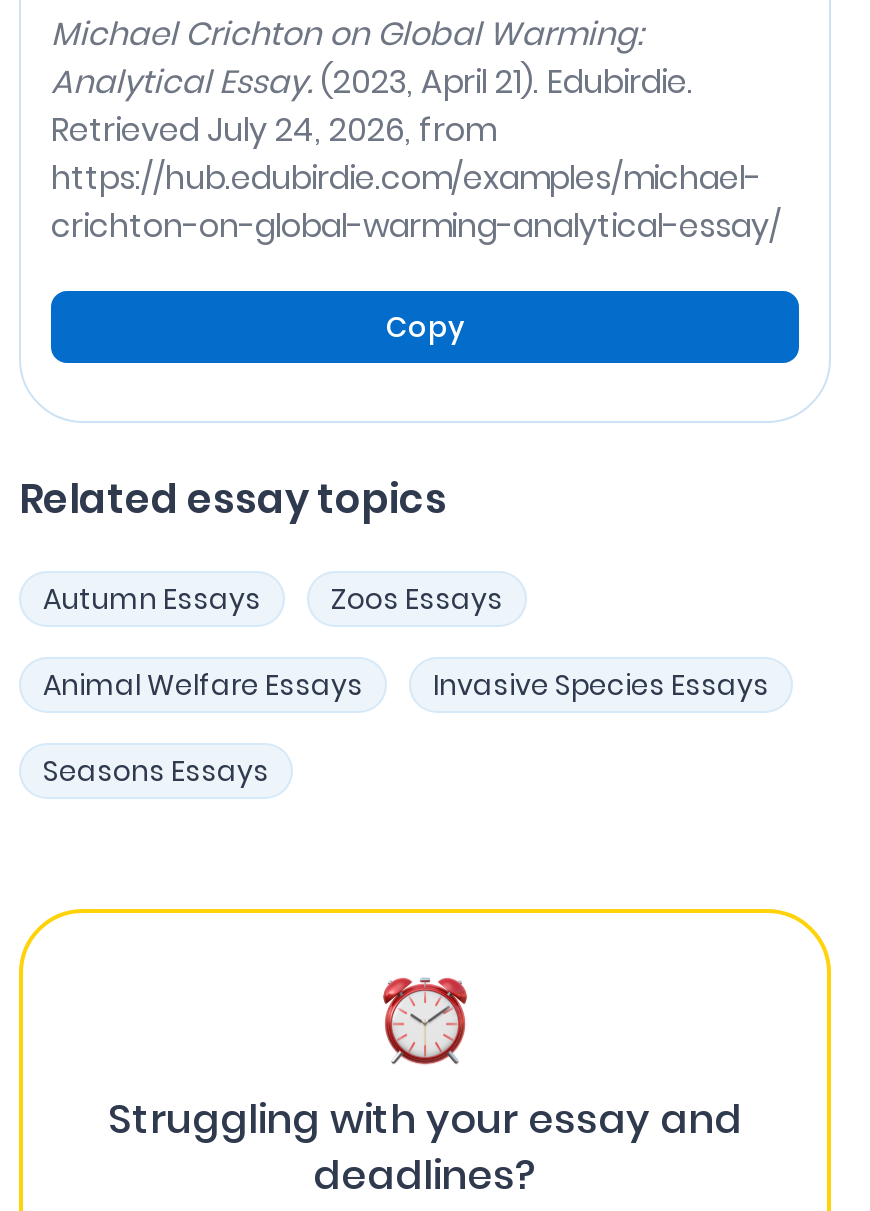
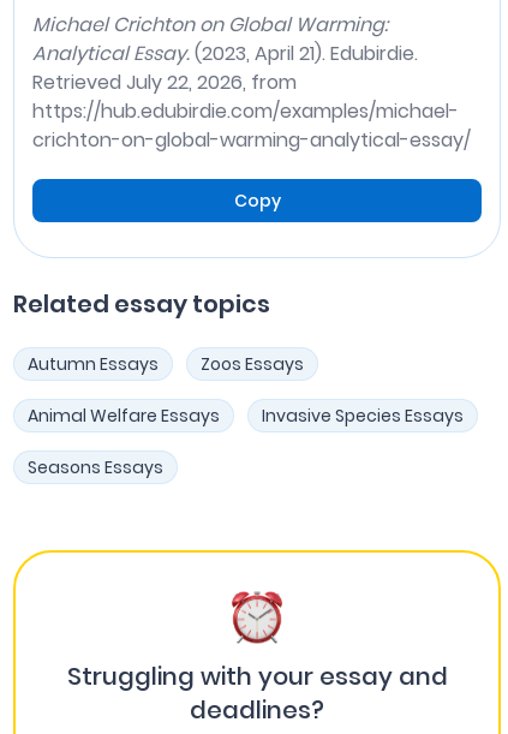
[51,106,495,152] Retrieved July 24, 2026, from -> [32,68,297,96] Retrieved July 22, 2026, from

